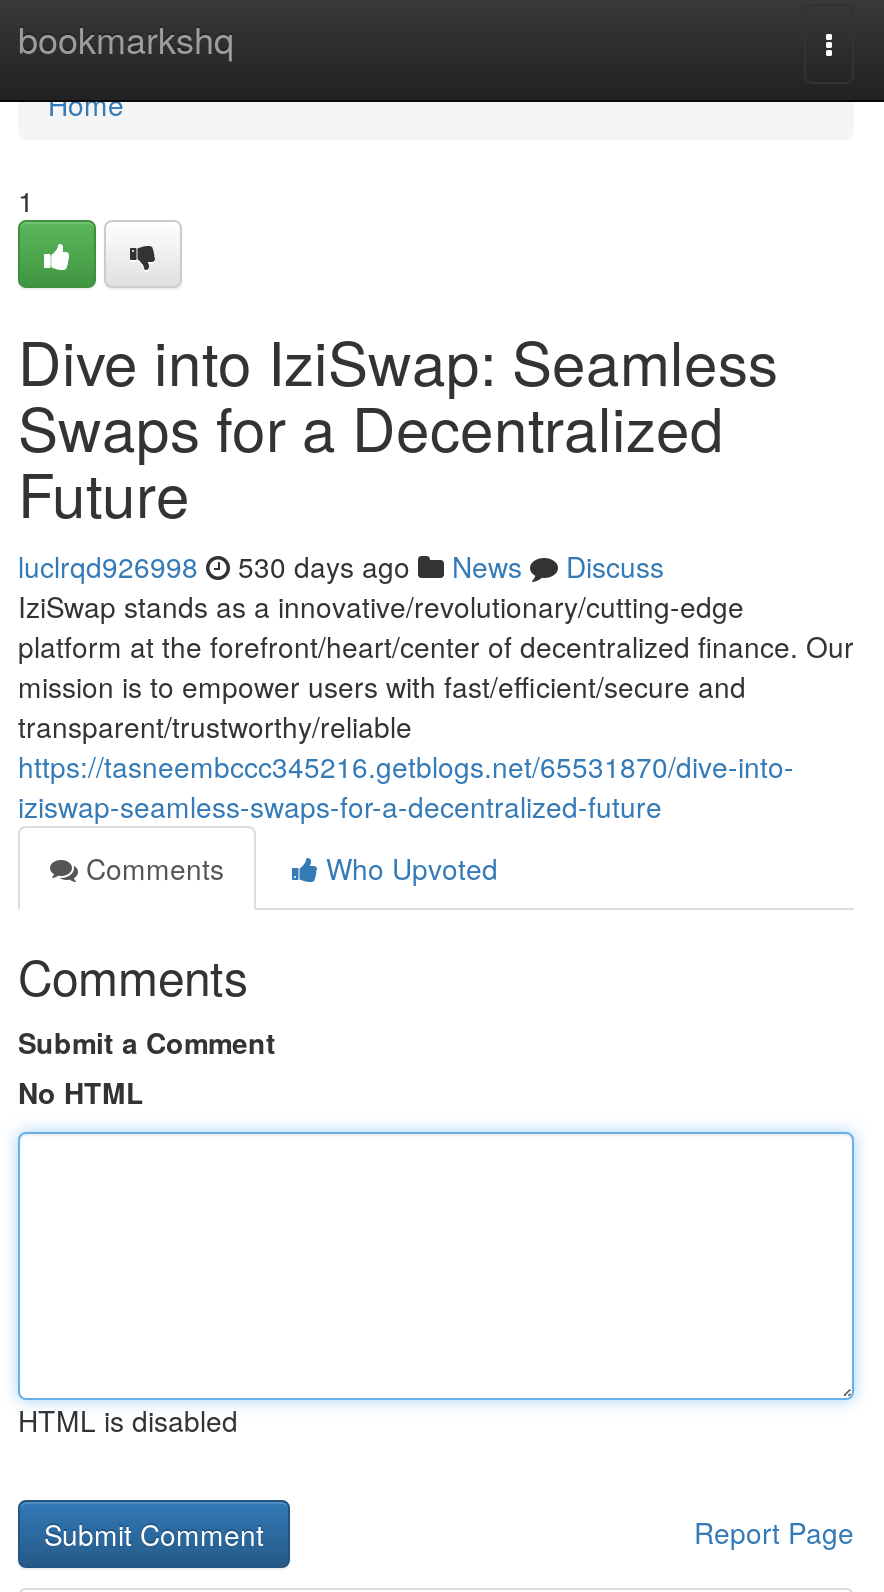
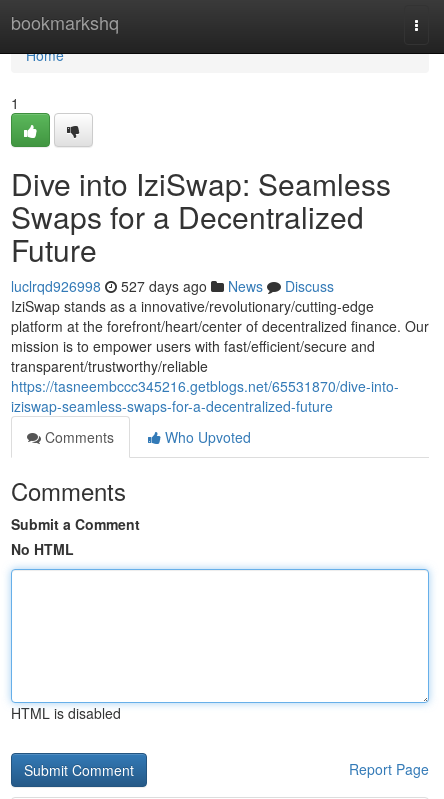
[18,546,664,586] luclrqd926998 530 days ago News Discuss -> [11,276,334,296] luclrqd926998 527 days ago News Discuss

